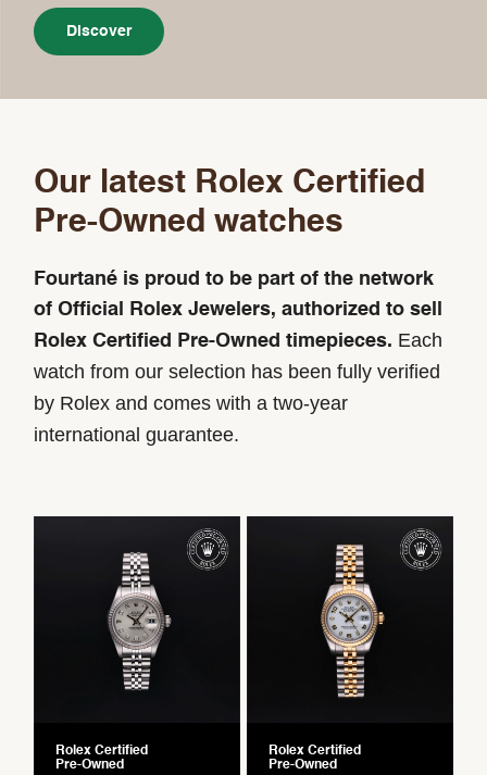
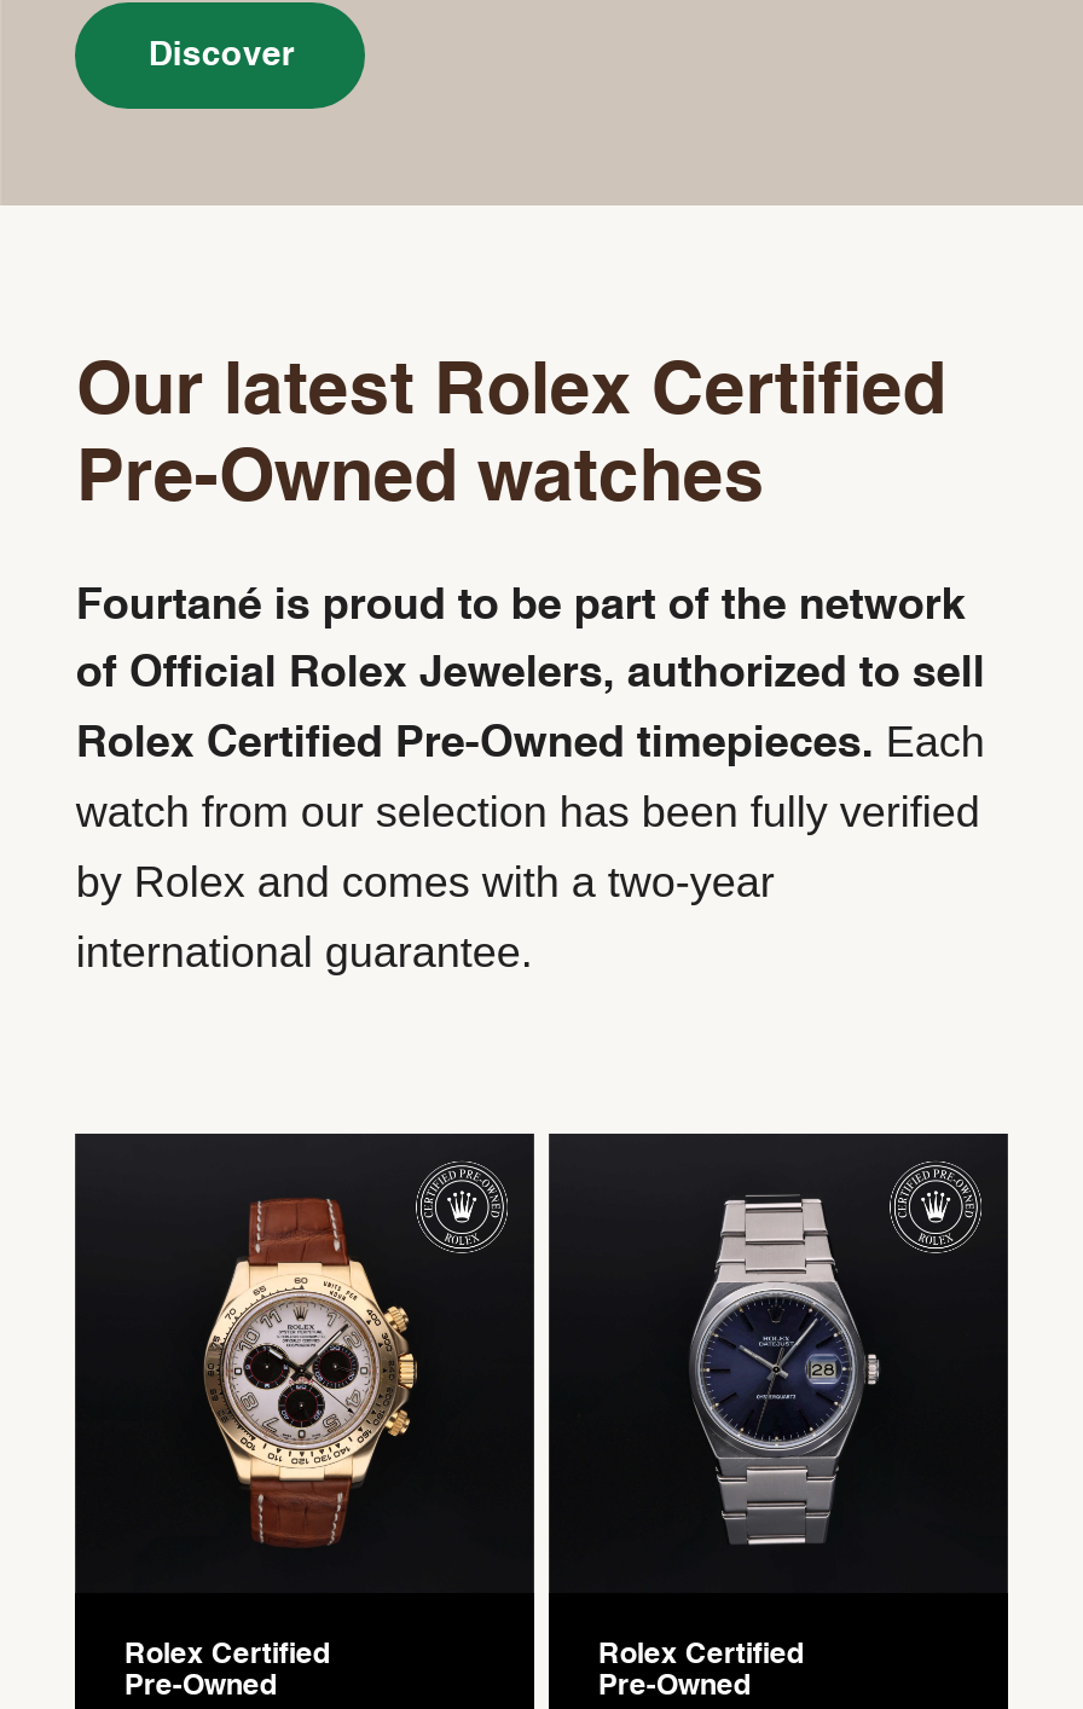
[92,546,187,701] [image] -> [203,1197,418,1547] [image]
[311,545,396,701] [image] -> [689,1197,882,1547] [image]

